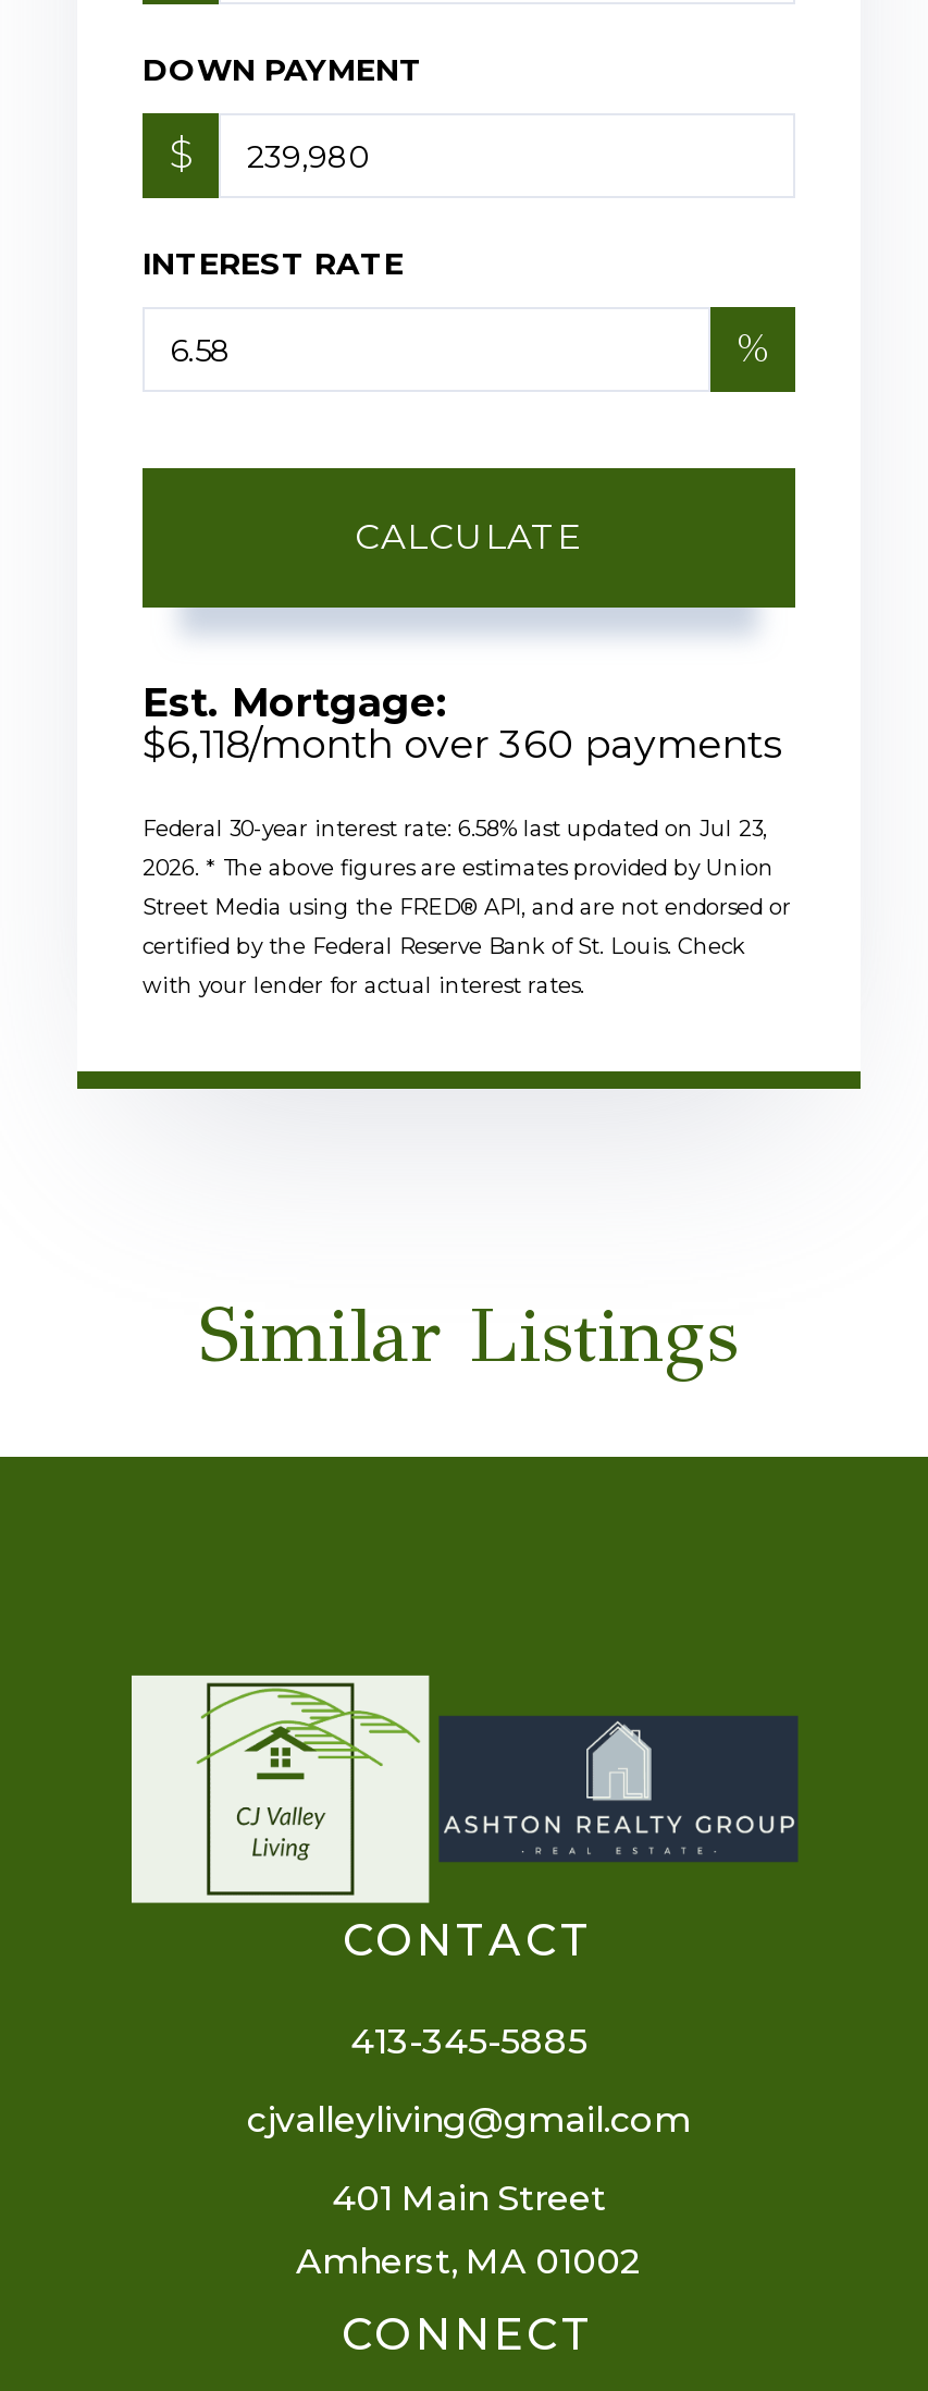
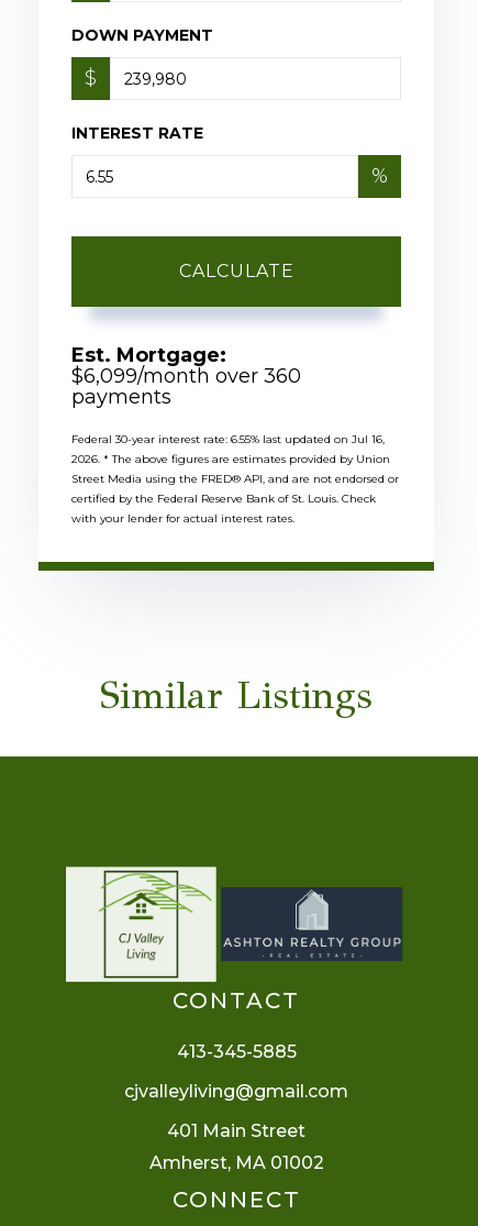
[143,721,782,769] $6,118/month over 360 payments -> [71,364,301,409] $6,099/month over 360 | payments
[143,815,767,843] Federal 30-year interest rate: 6.58% last updated on Jul 23, -> [71,432,385,447] Federal 30-year interest rate: 6.55% last updated on Jul 16,

